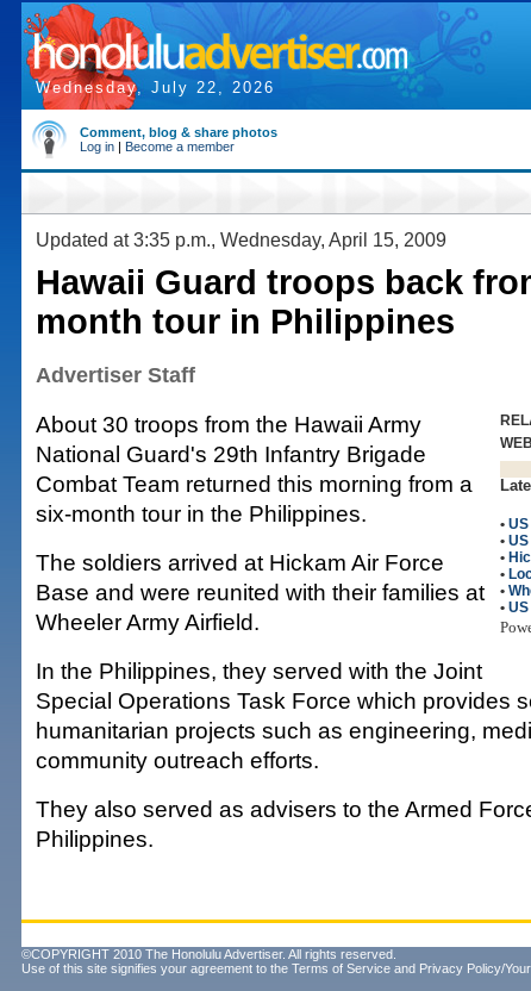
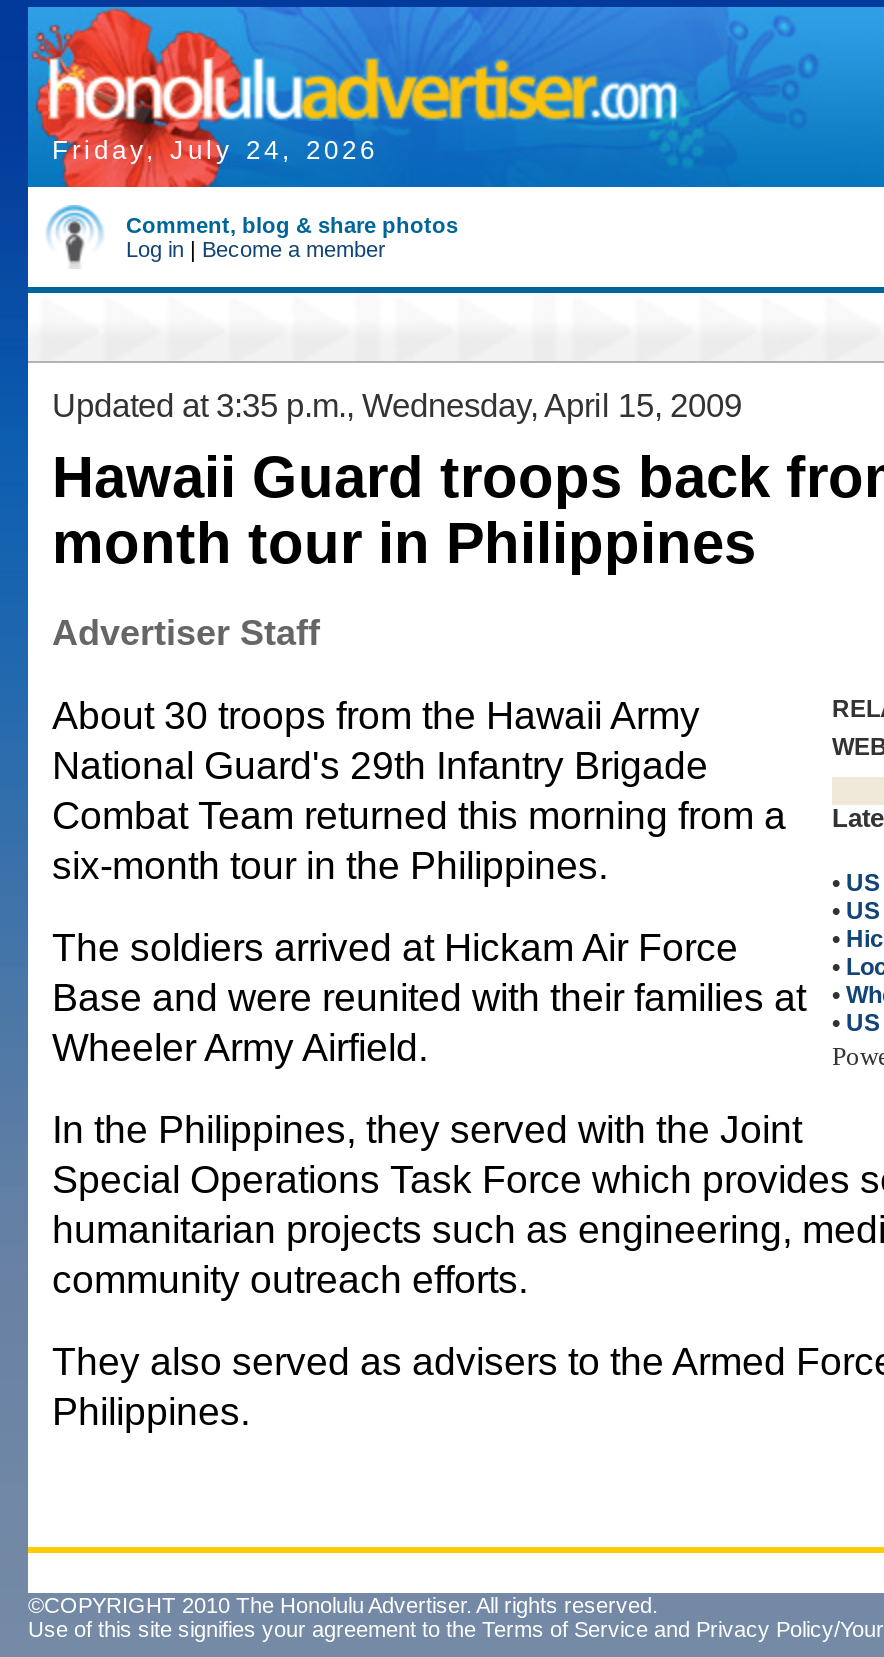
[36,79,275,96] Wednesday, July 22, 2026 -> [52,135,378,165] Friday, July 24, 2026

